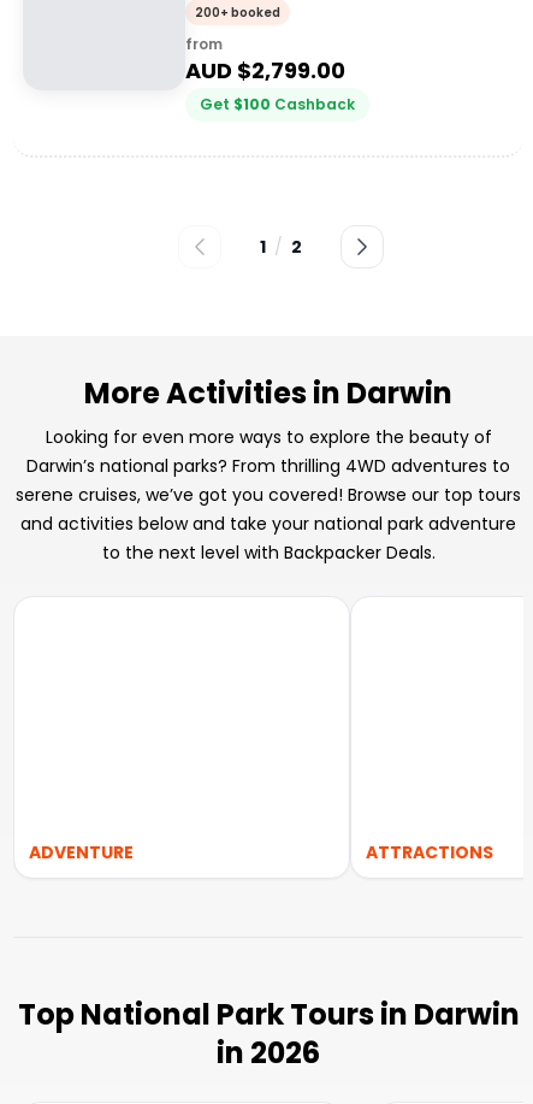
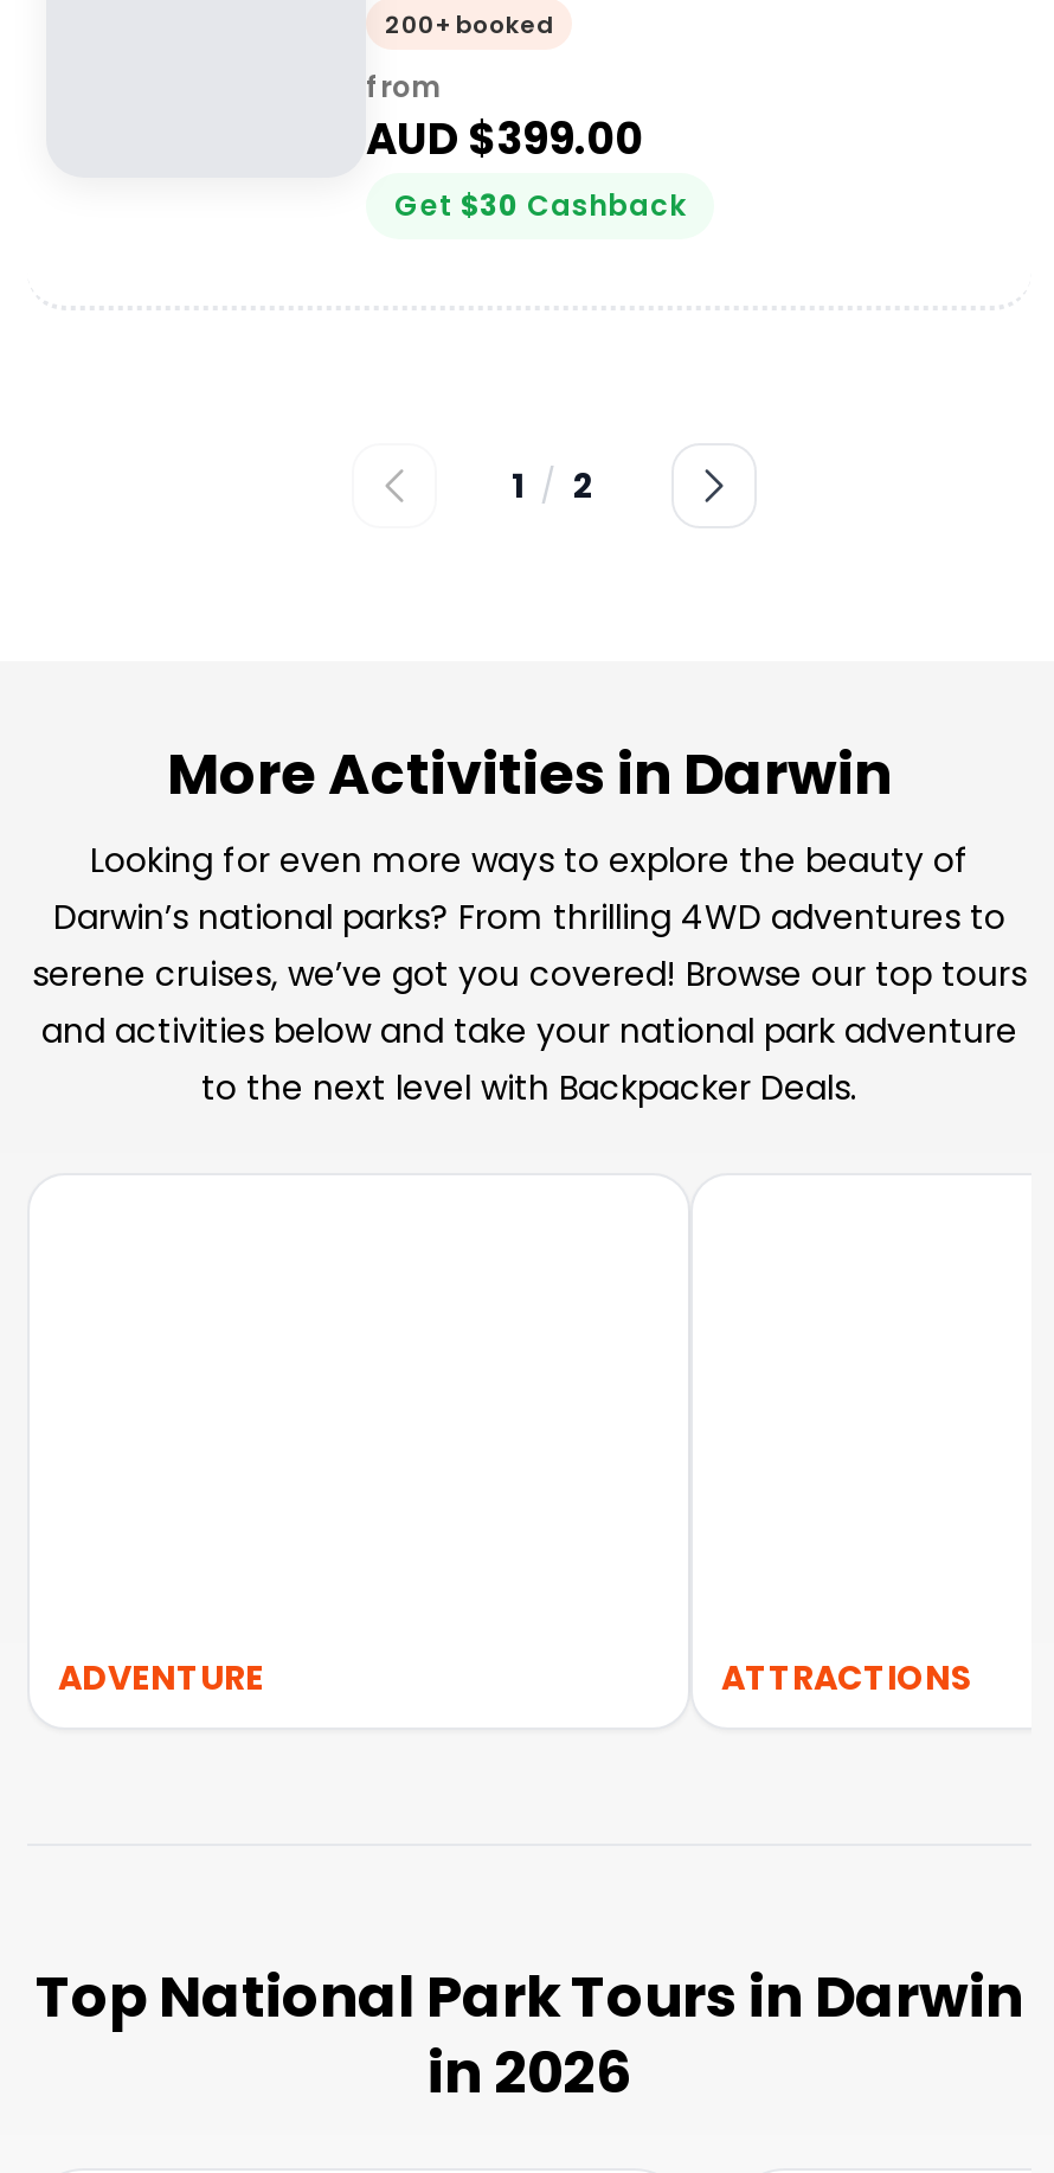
[185,55,345,85] AUD $2,799.00 -> [366,109,643,168] AUD $399.00
[200,94,355,114] Get $100 Cashback -> [394,185,686,225] Get $30 Cashback

